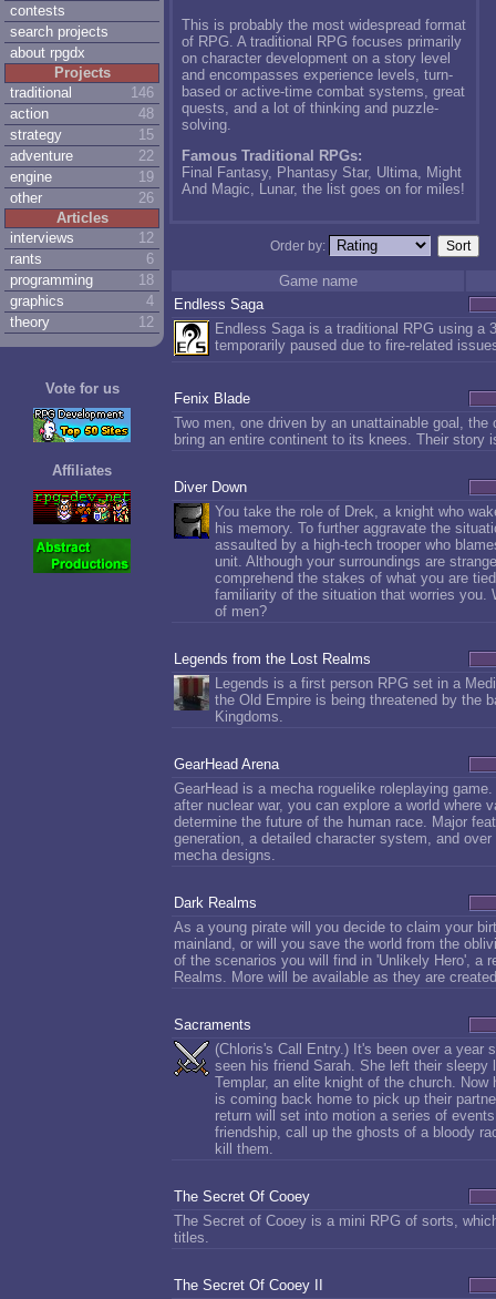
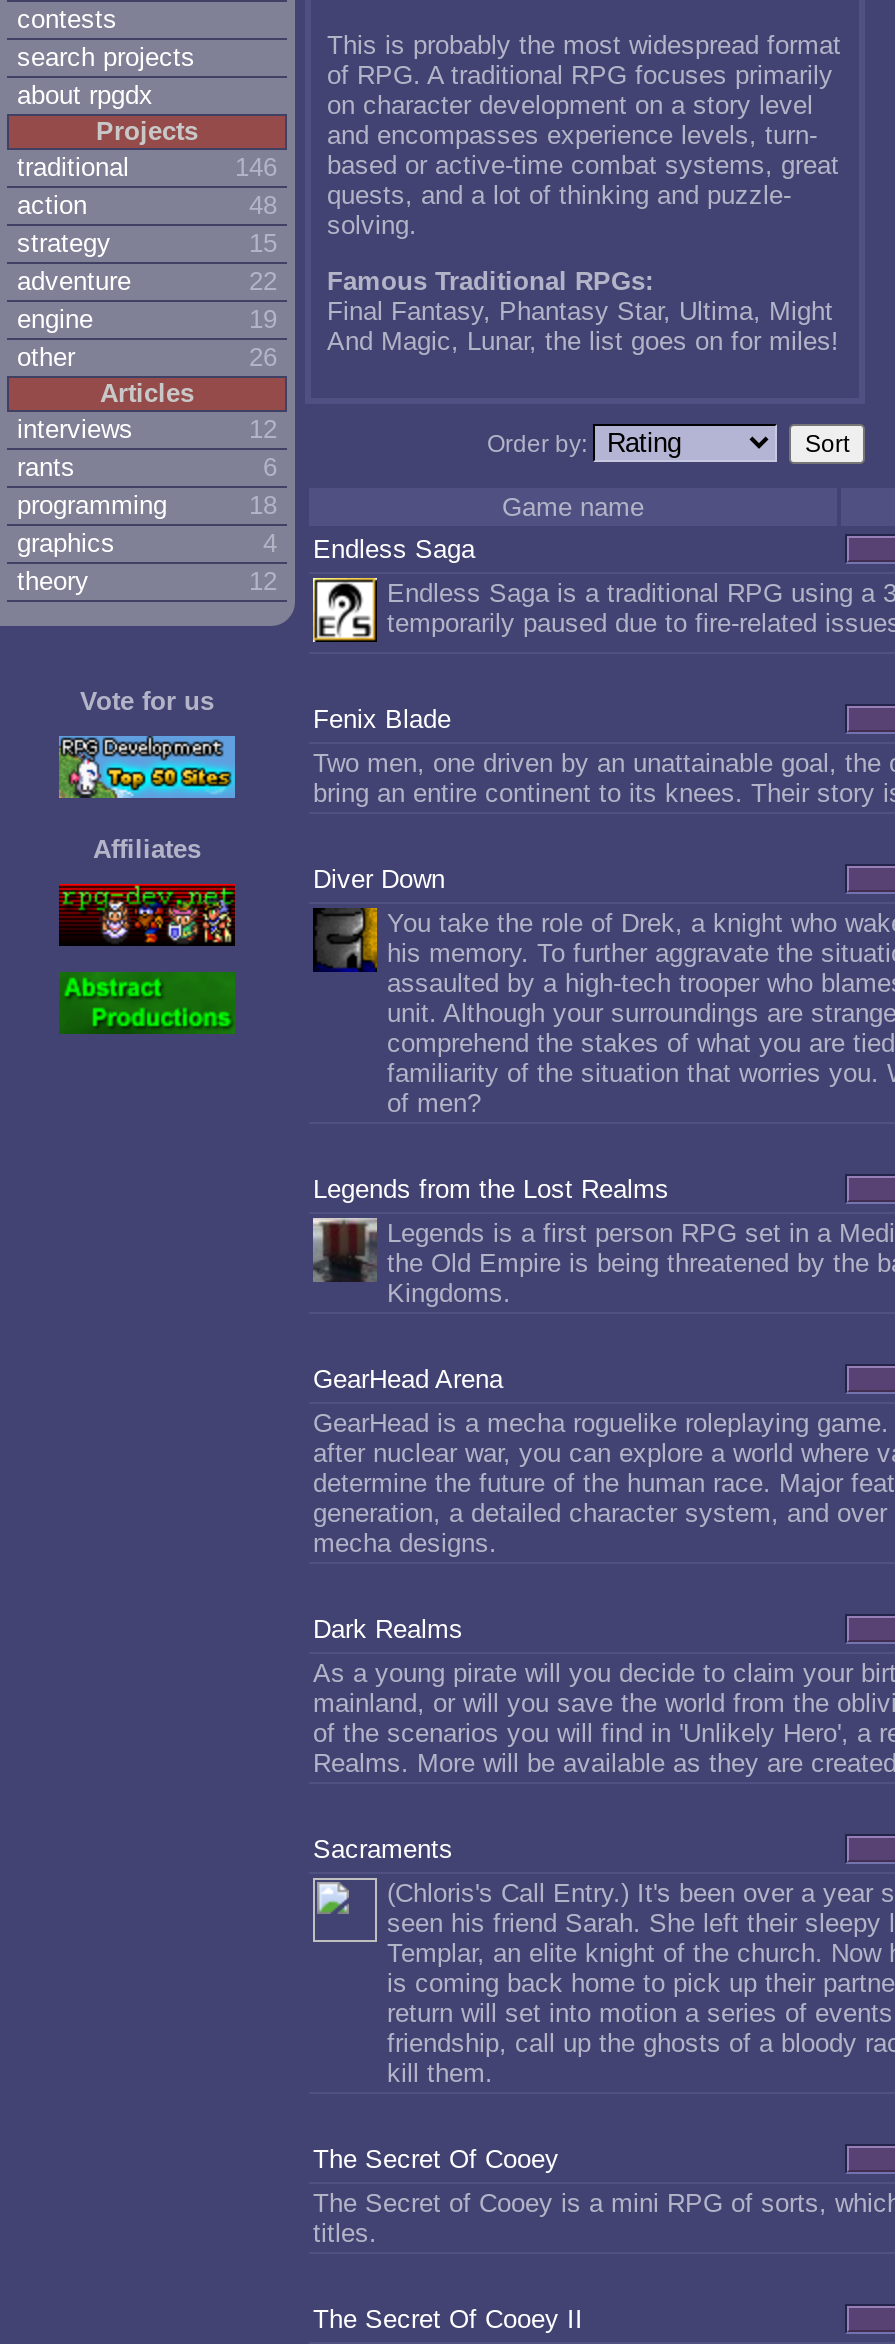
[173,1040,210,1077] [image] -> [311,1876,379,1944] [image]

